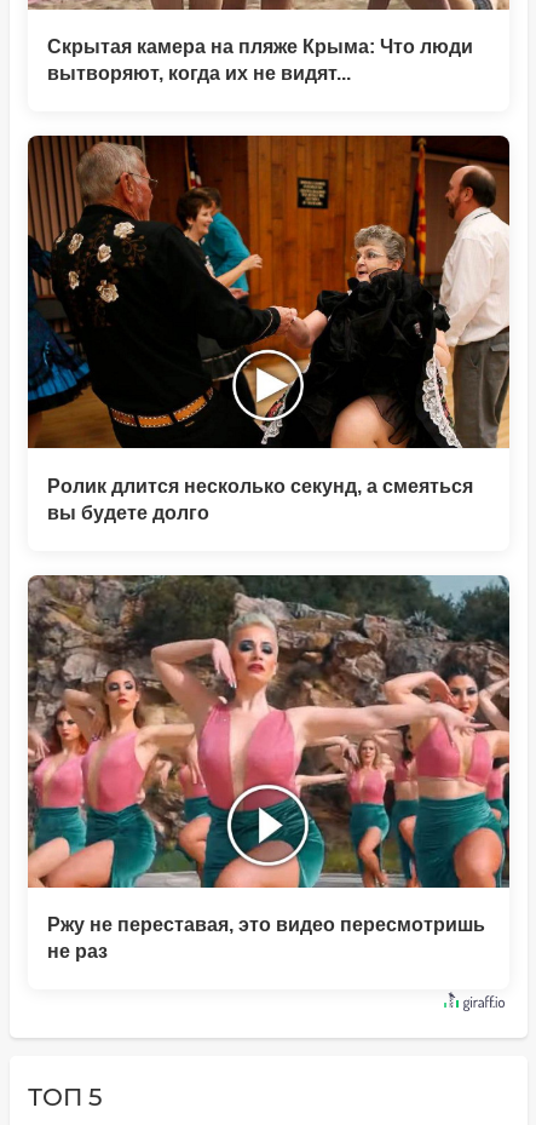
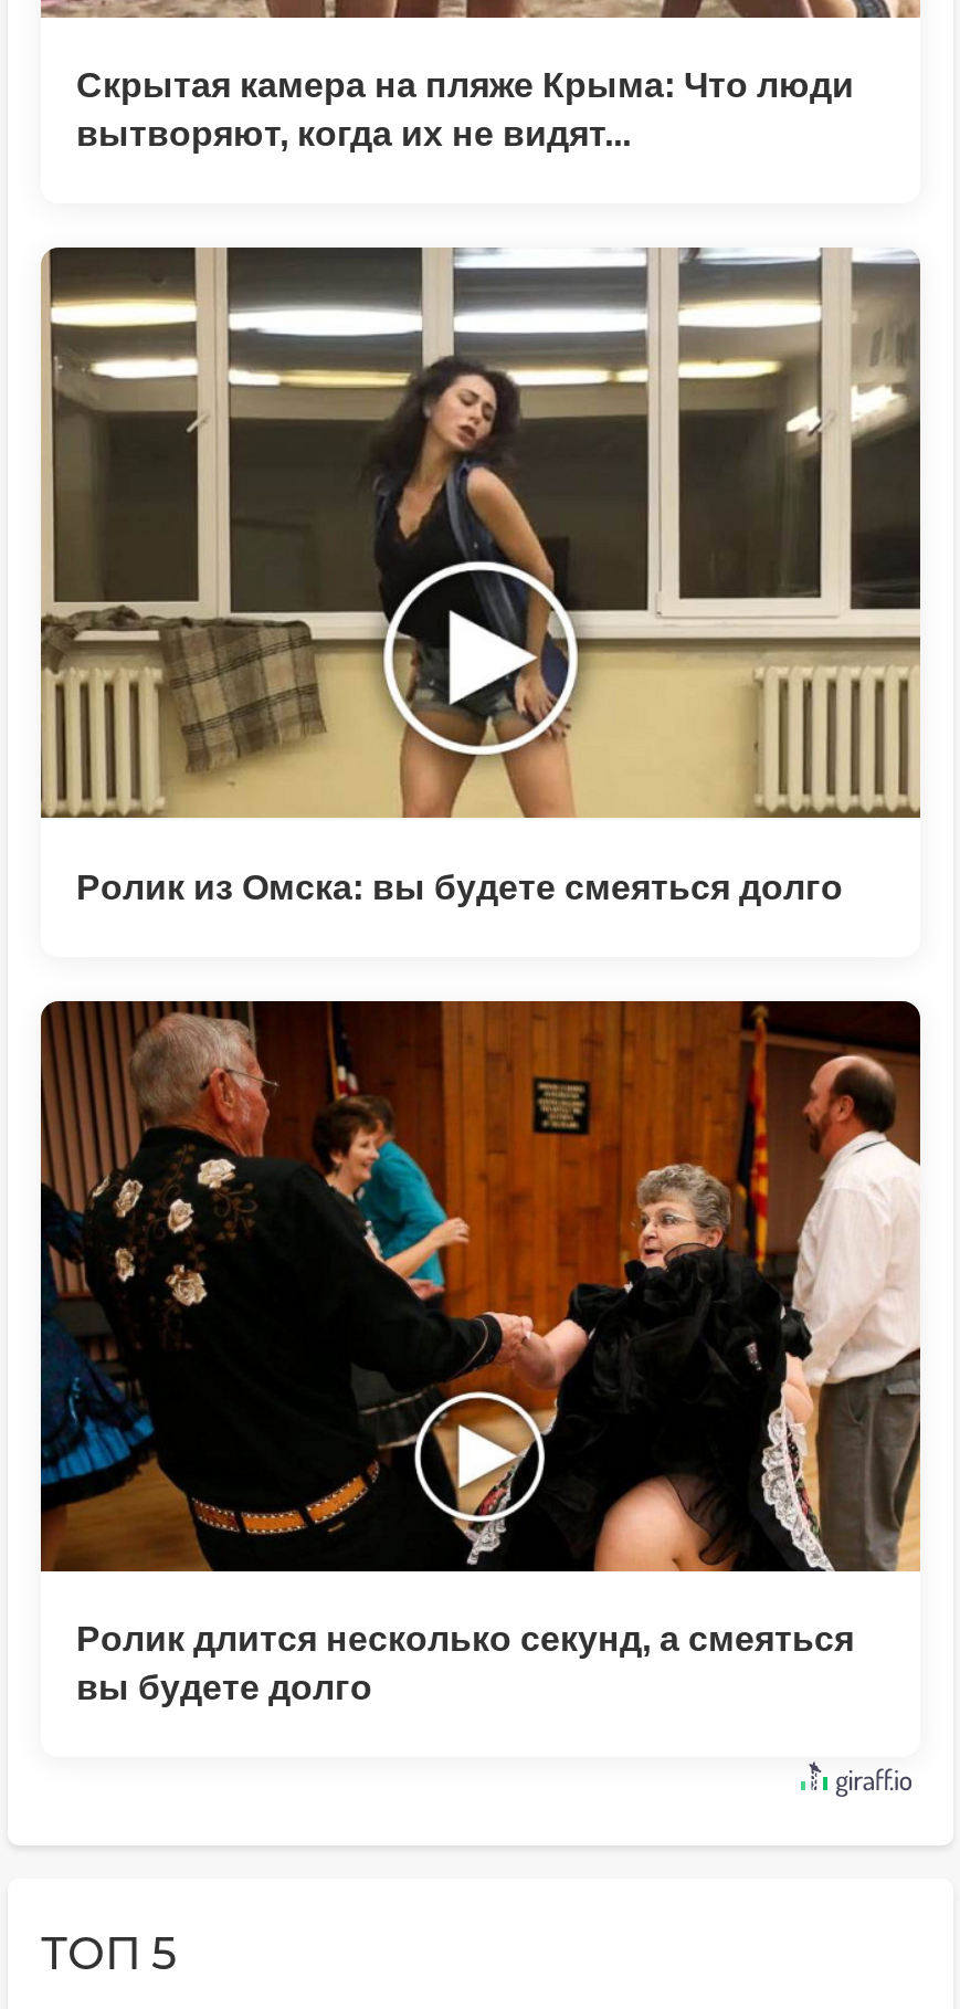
none -> [41,248,922,905] [image] | Ролик из Омска: вы будете смеяться долго
moved [27,133,512,523] -> [39,997,925,1707]: [image] | Ролик длится несколько секунд, а смеяться | вы будете долго
[27,574,511,962] [image] | Ржу не переставая, это видео пересмотришь | не раз -> none

